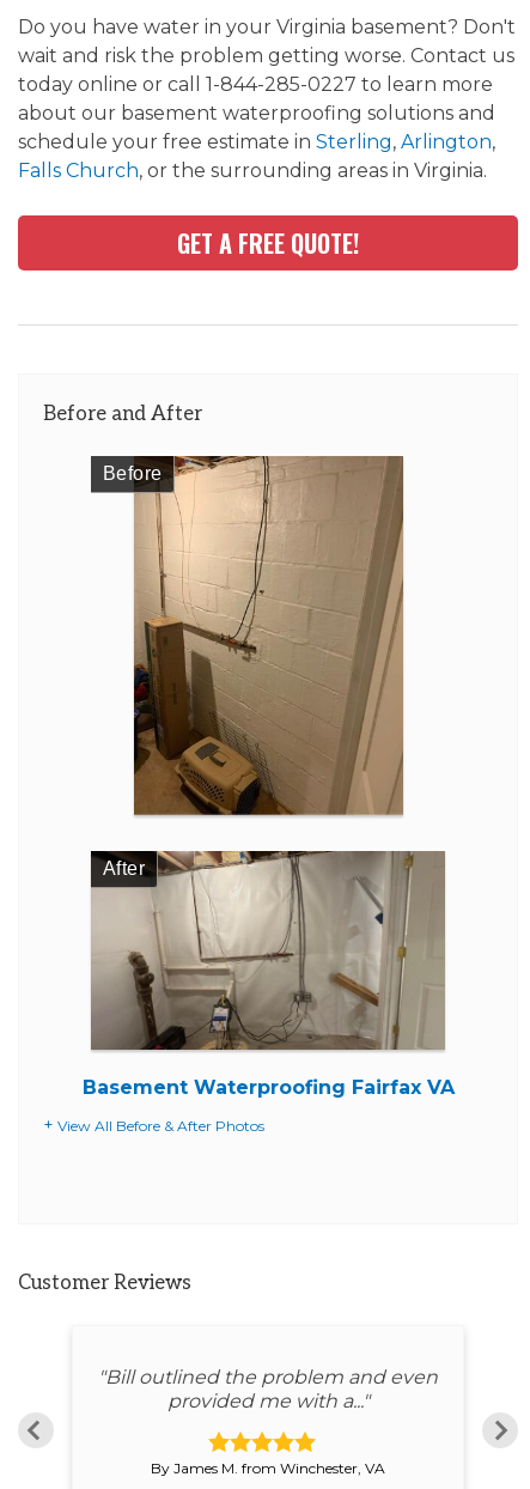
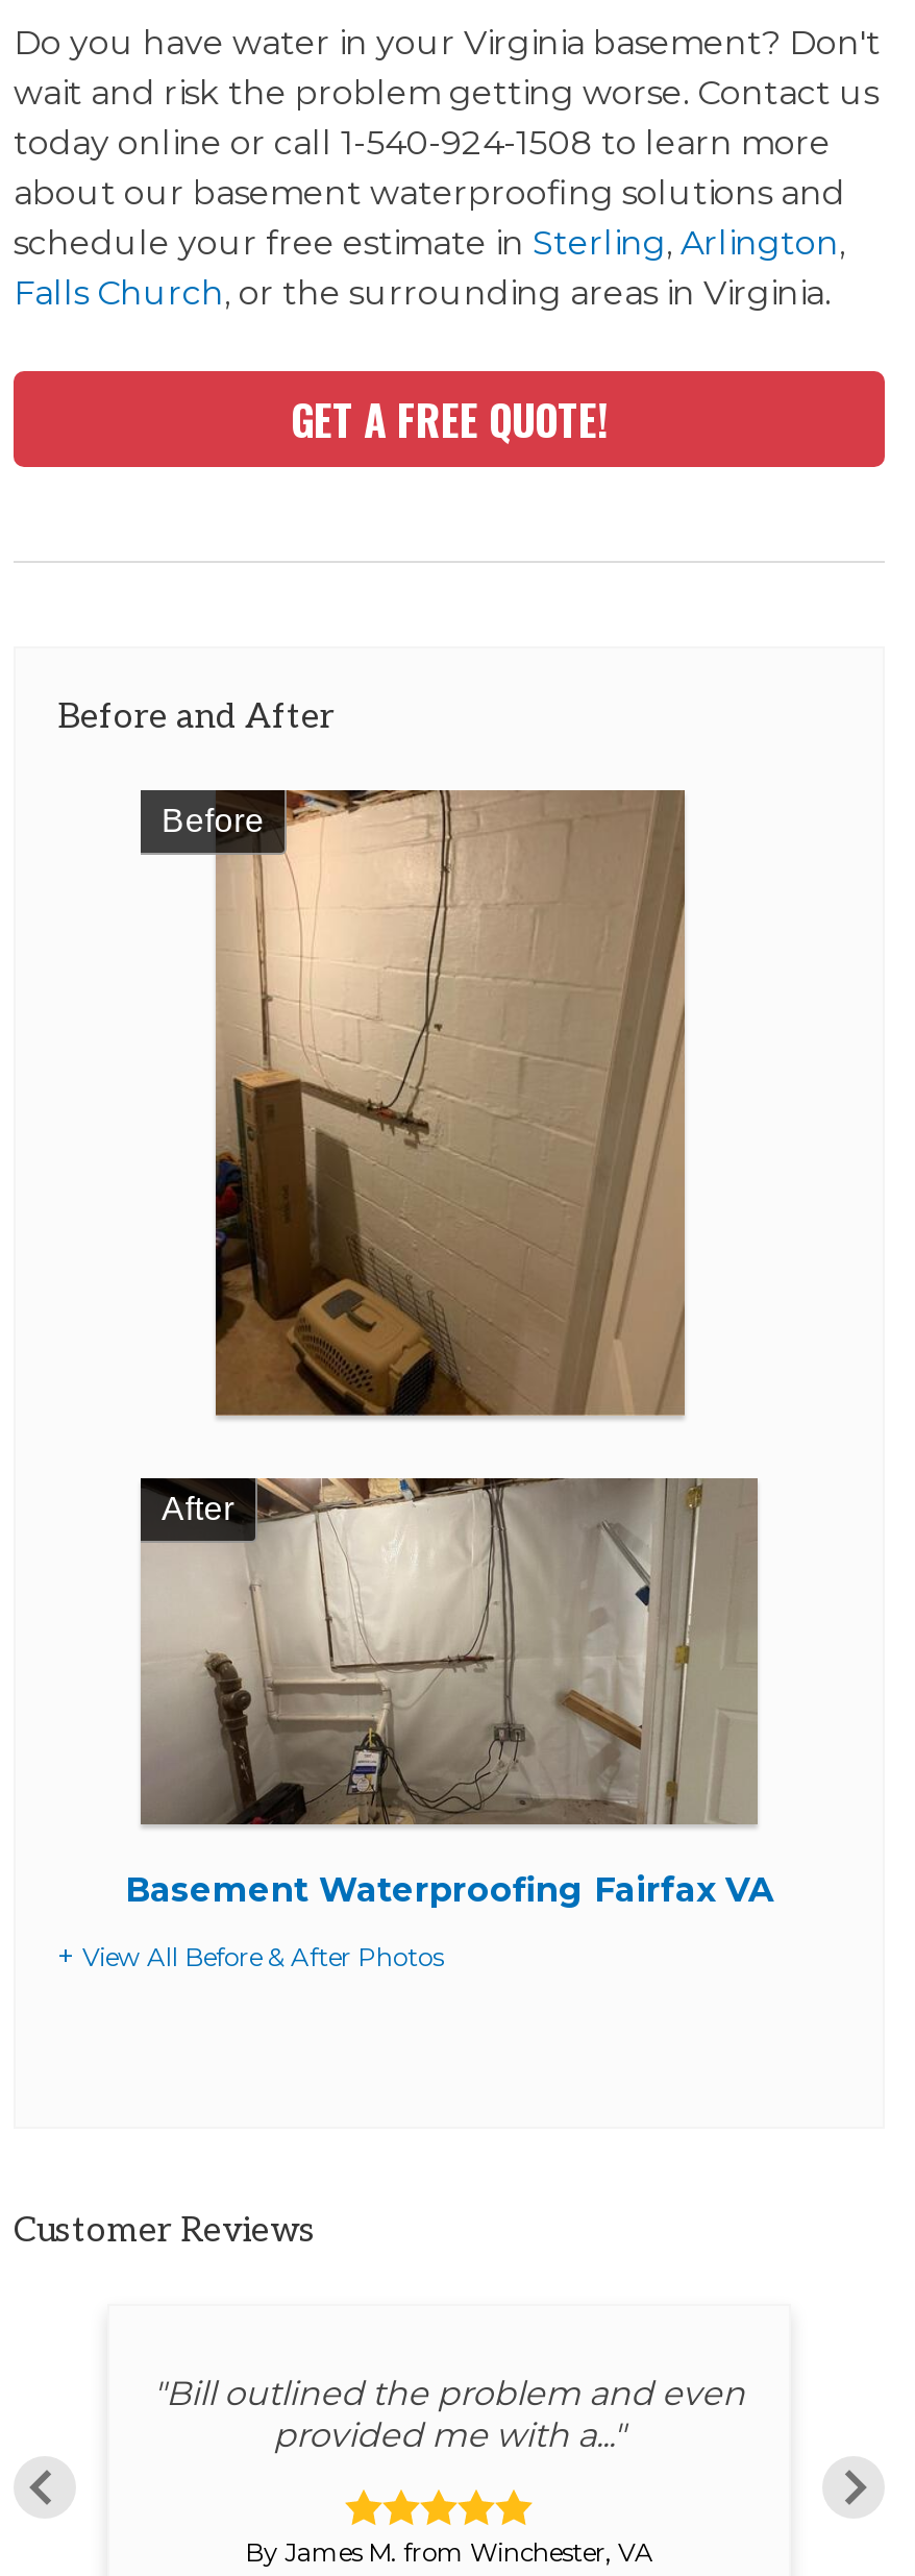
[18,73,493,96] today online or call 1-844-285-0227 to learn more -> [14,124,831,163] today online or call 1-540-924-1508 to learn more

